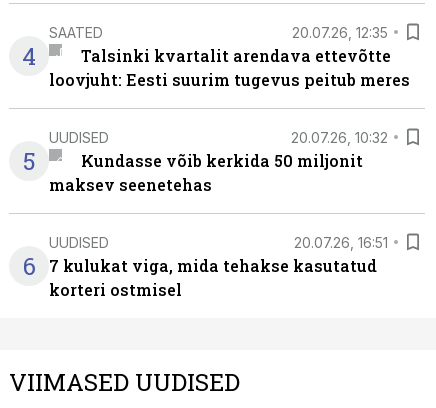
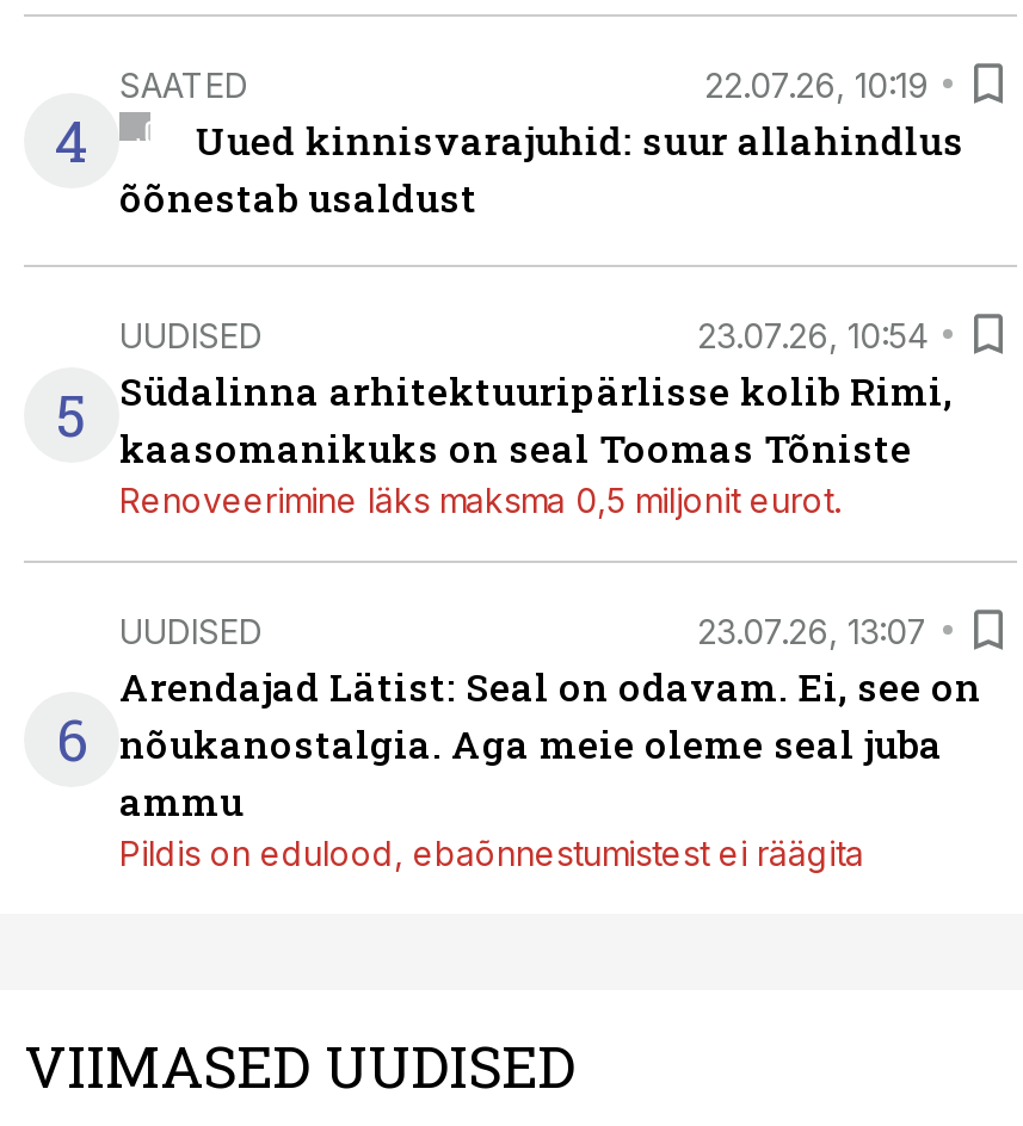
[49,23,410,90] 20.07.26, 12:35 | Talsinki kvartalit arendava ettevõtte | loovjuht: Eesti suurim tugevus peitub meres -> [119,63,964,222] 22.07.26, 10:19 | Uued kinnisvarajuhid: suur allahindlus | õõnestab usaldust
[49,128,388,195] 20.07.26, 10:32 | Kundasse võib kerkida 50 miljonit | maksev seenetehas -> [119,314,953,520] 23.07.26, 10:54 | Südalinna arhitektuuripärlisse kolib Rimi, | kaasomanikuks on seal Toomas Tõniste | Renoveerimine läks maksma 0,5 miljonit eurot.
[49,233,388,300] 20.07.26, 16:51 | 7 kulukat viga, mida tehakse kasutatud | korteri ostmisel -> [119,610,981,873] 23.07.26, 13:07 | Arendajad Lätist: Seal on odavam. Ei, see on | nõukanostalgia. Aga meie oleme seal juba | ammu | Pildis on edulood, ebaõnnestumistest ei räägita

